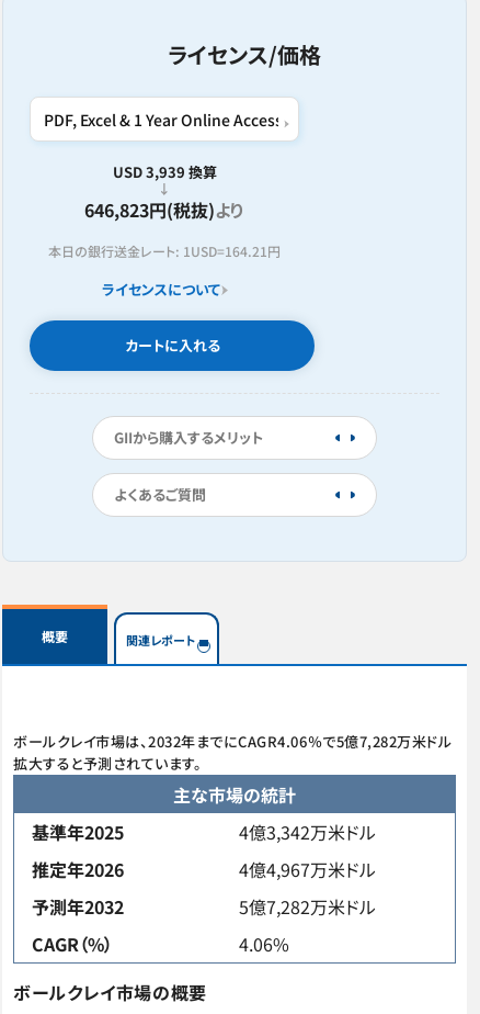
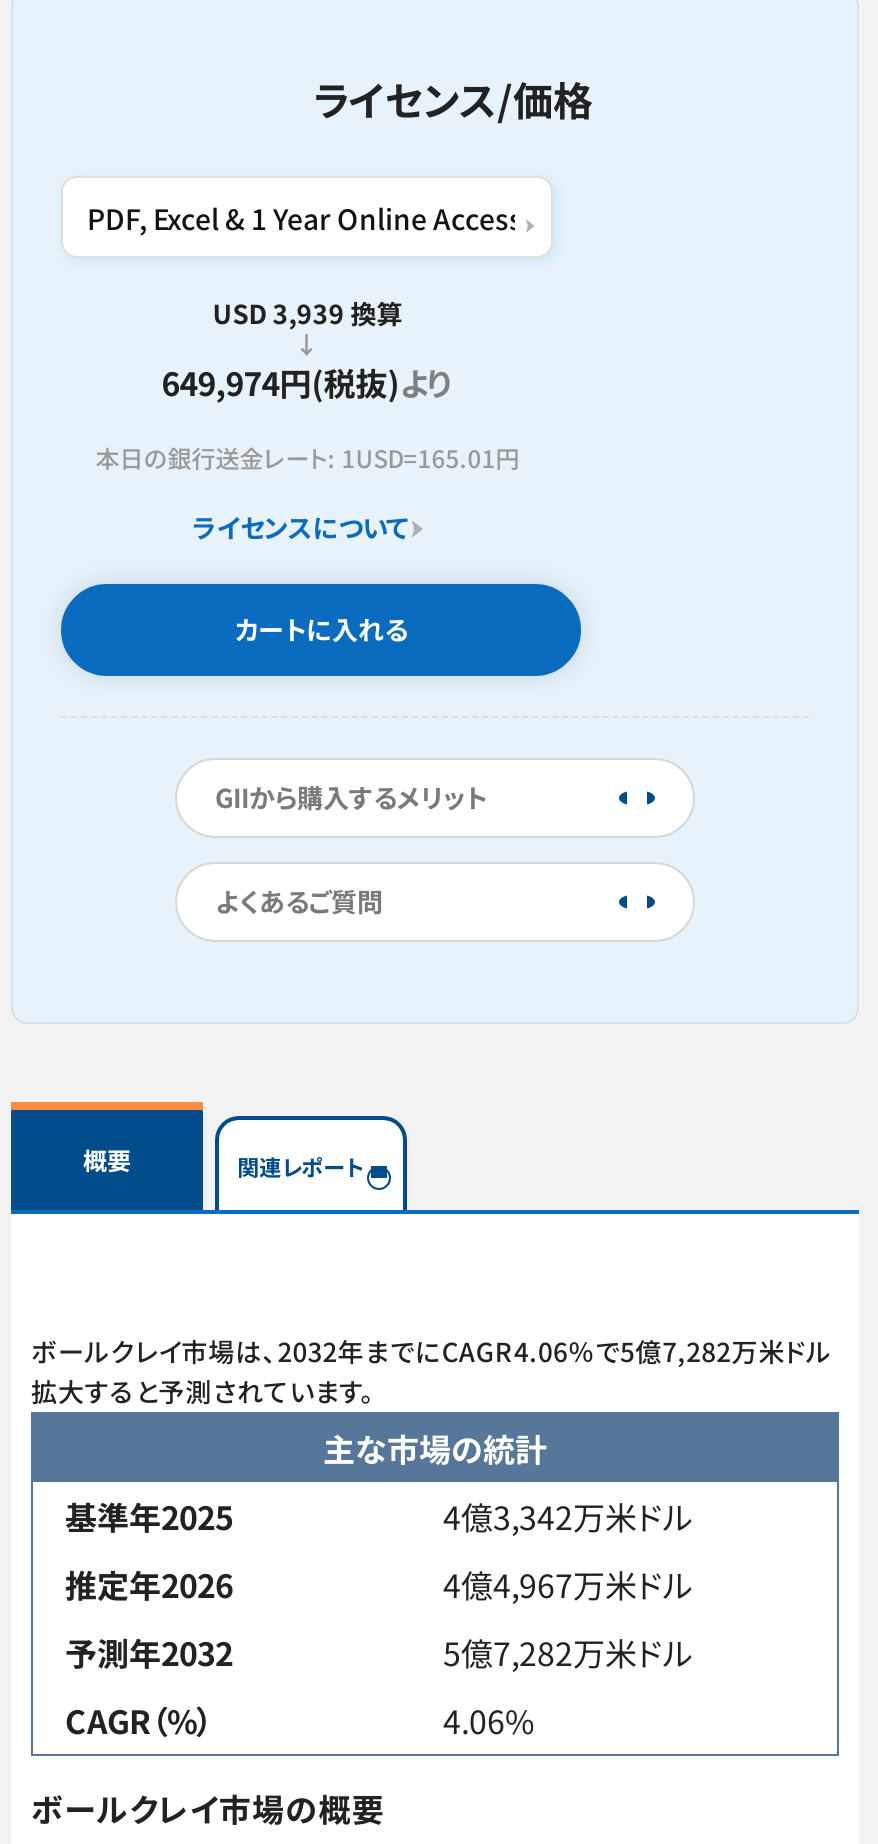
[85,196,245,223] 646,823円(税抜)より -> [161,358,453,406] 649,974円(税抜)より
[48,241,281,260] 本日の銀行送金レート: 1USD=164.21円 -> [95,440,519,474] 本日の銀行送金レート: 1USD=165.01円

